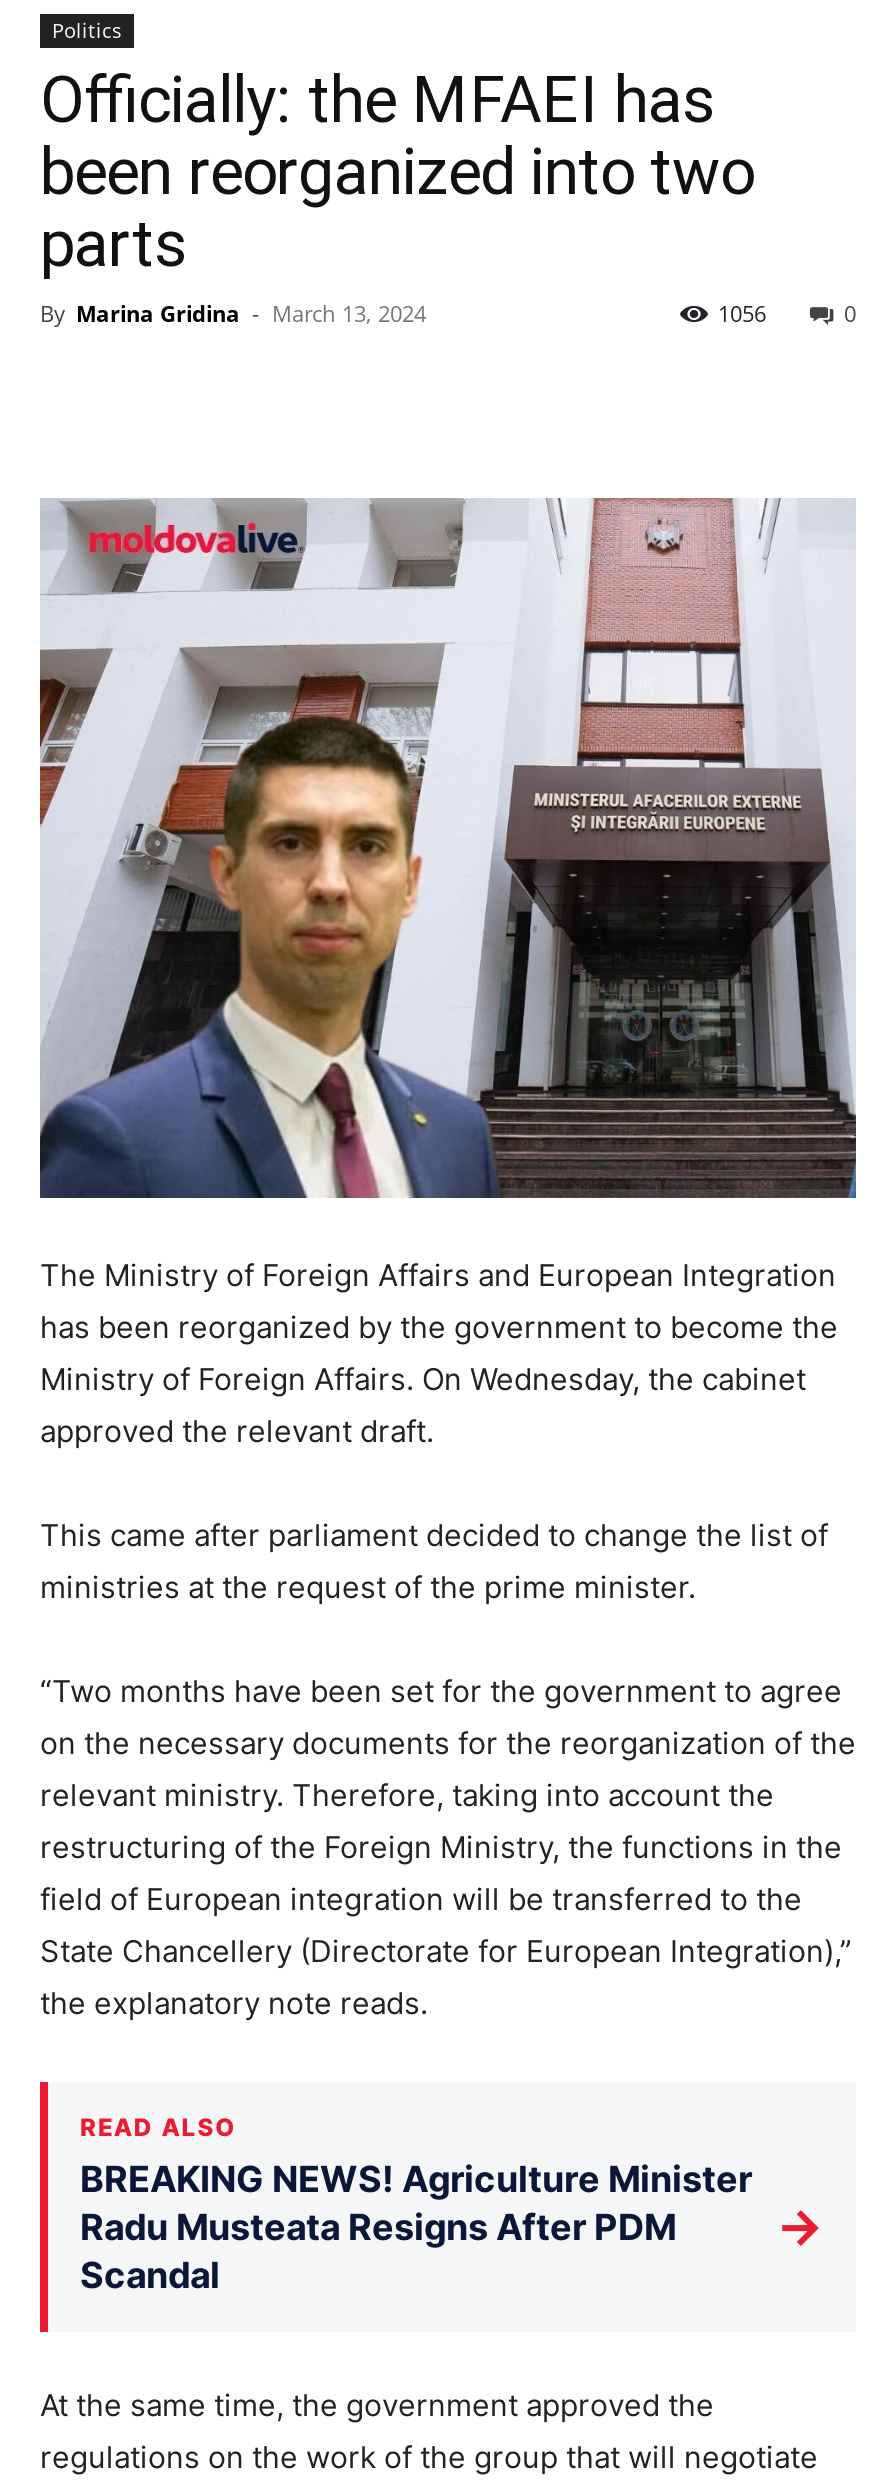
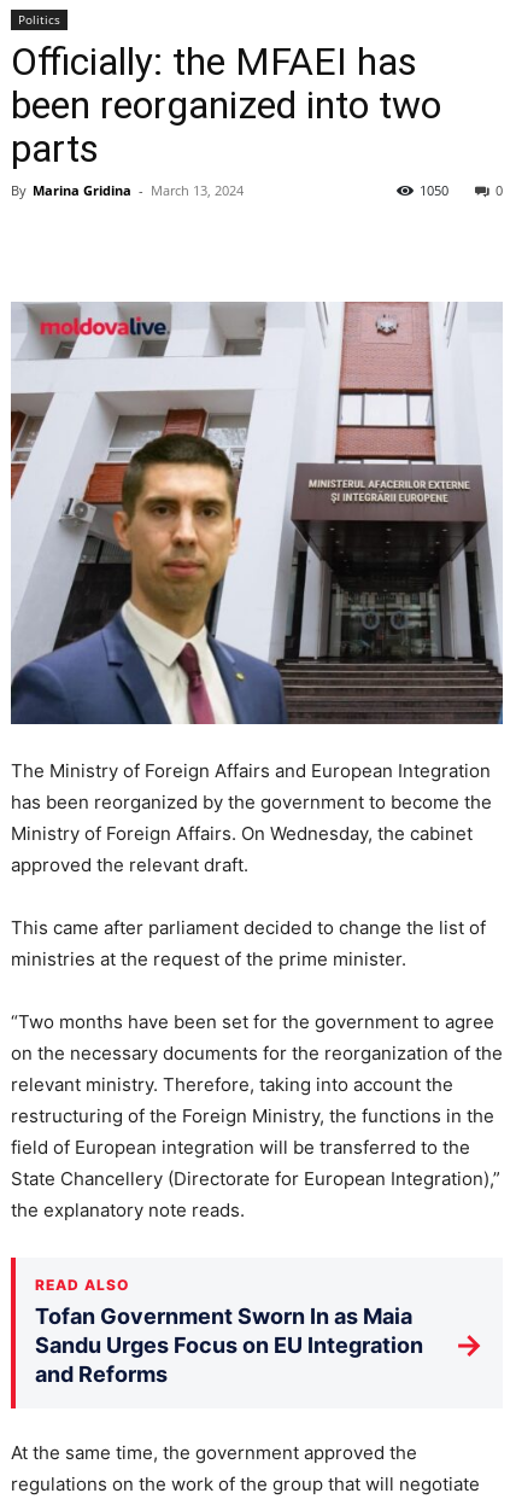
[718,298,766,328] 1056 -> [420,181,448,199] 1050
[80,2157,752,2295] BREAKING NEWS! Agriculture Minister | Radu Musteata Resigns After PDM | Scandal -> [35,1303,423,1386] Tofan Government Sworn In as Maia | Sandu Urges Focus on EU Integration | and Reforms

